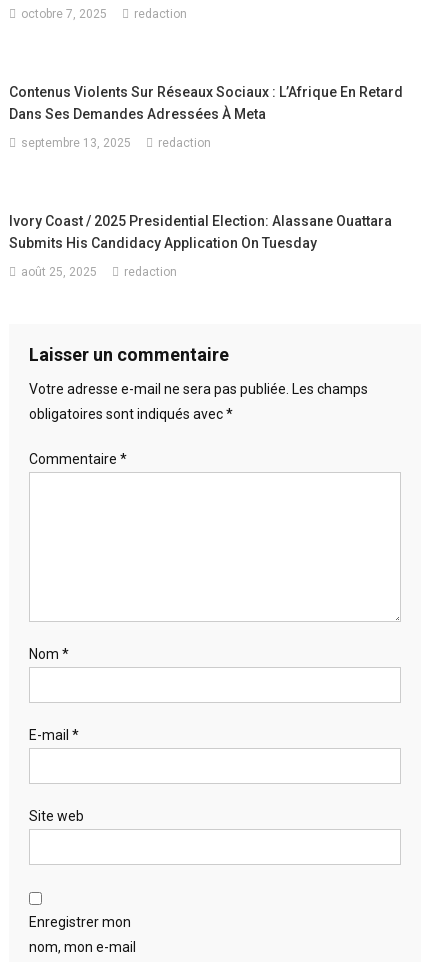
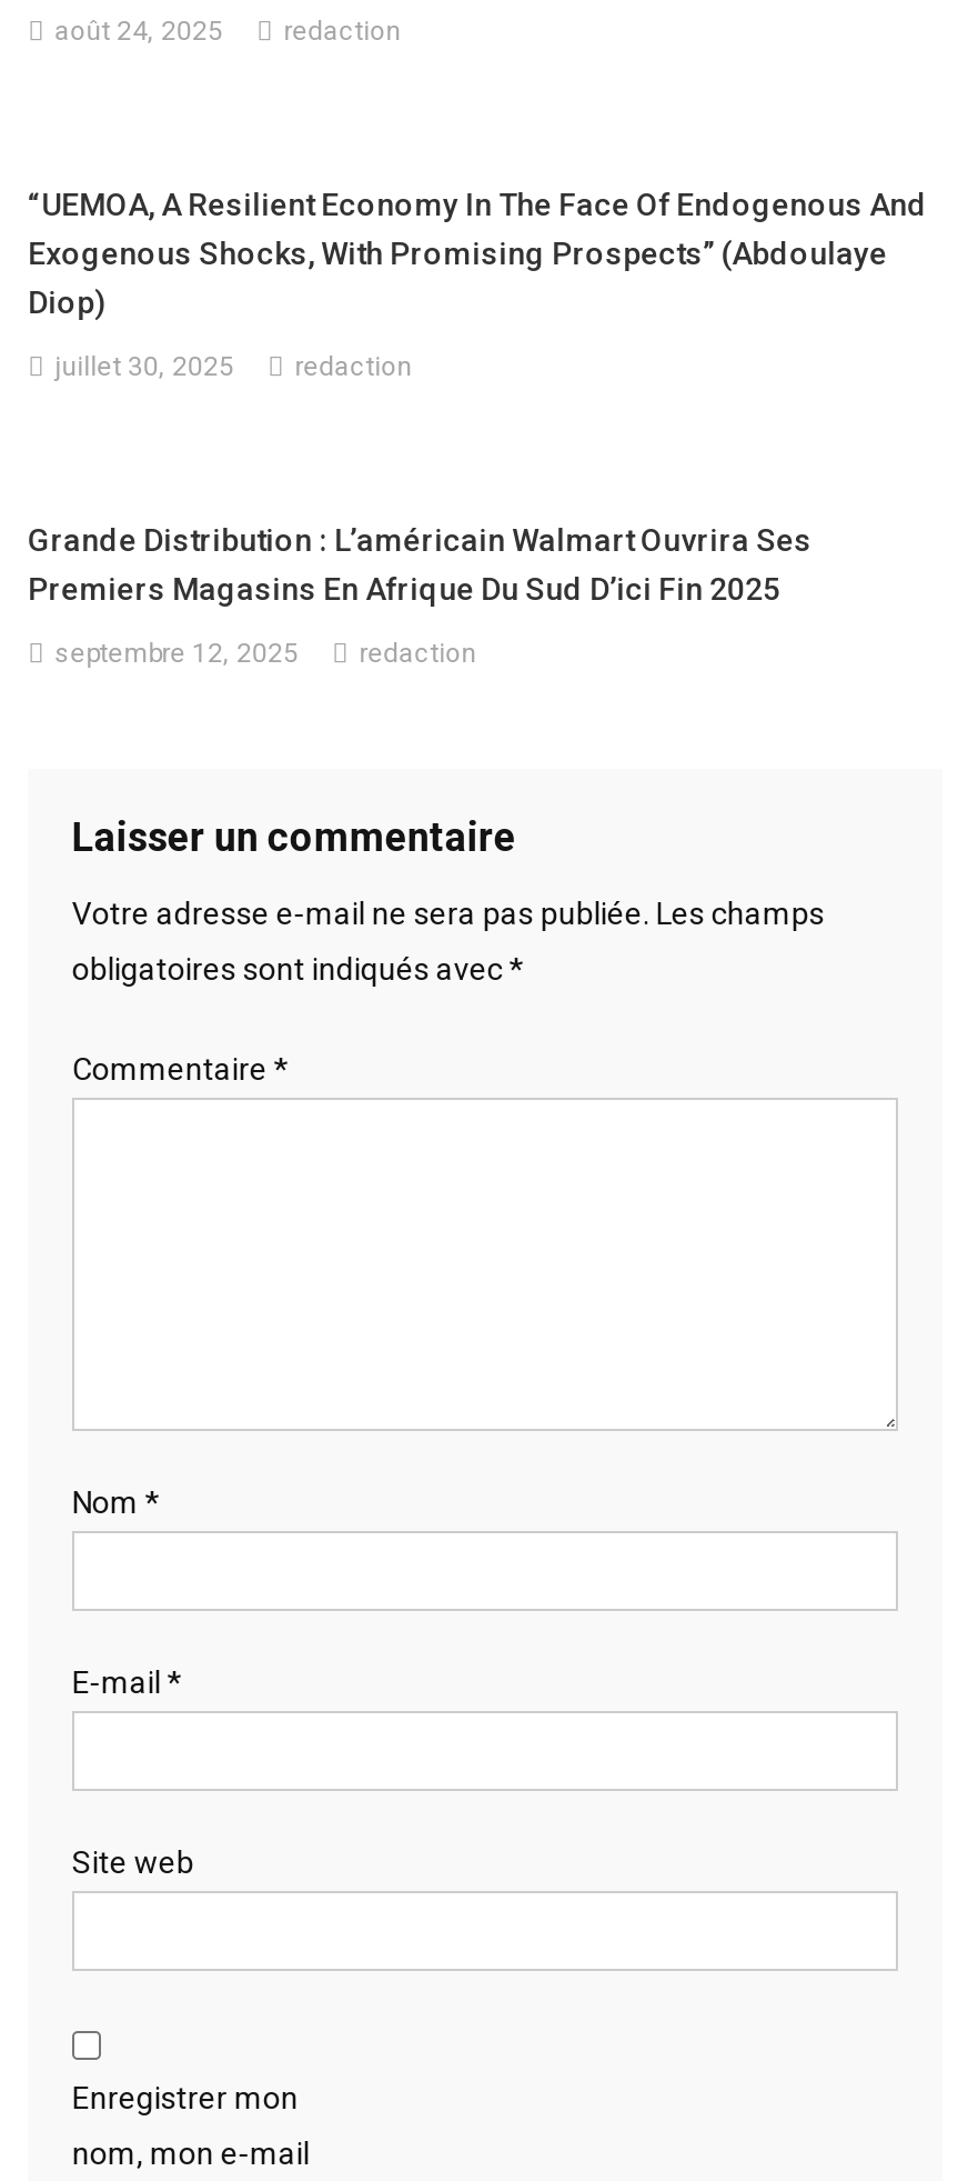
[21,7,187,21] octobre 7, 2025 redaction -> [55,16,401,47] août 24, 2025 redaction
[9,84,403,122] Contenus Violents Sur Réseaux Sociaux : L’Afrique En Retard | Dans Ses Demandes Adressées À Meta -> [28,187,927,320] “UEMOA, A Resilient Economy In The Face Of Endogenous And | Exogenous Shocks, With Promising Prospects” (Abdoulaye | Diop)
[21,136,211,150] septembre 13, 2025 redaction -> [55,351,412,382] juillet 30, 2025 redaction
[9,213,392,251] Ivory Coast / 2025 Presidential Election: Alassane Ouattara | Submits His Candidacy Application On Tuesday -> [28,522,812,607] Grande Distribution : L’américain Walmart Ouvrira Ses | Premiers Magasins En Afrique Du Sud D’ici Fin 2025
[21,265,177,279] août 25, 2025 redaction -> [55,638,476,669] septembre 12, 2025 redaction

